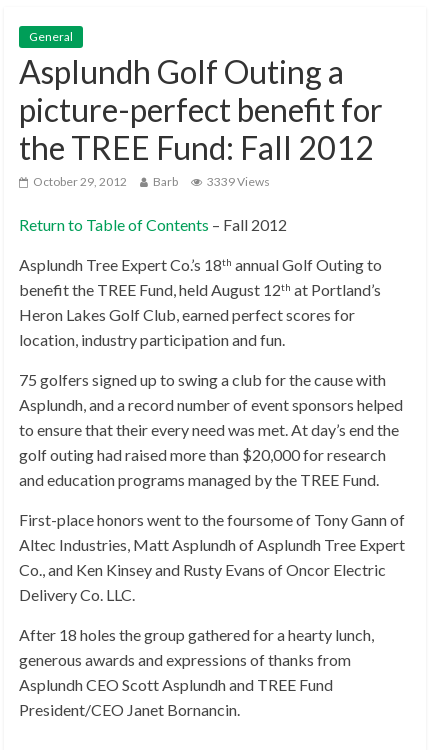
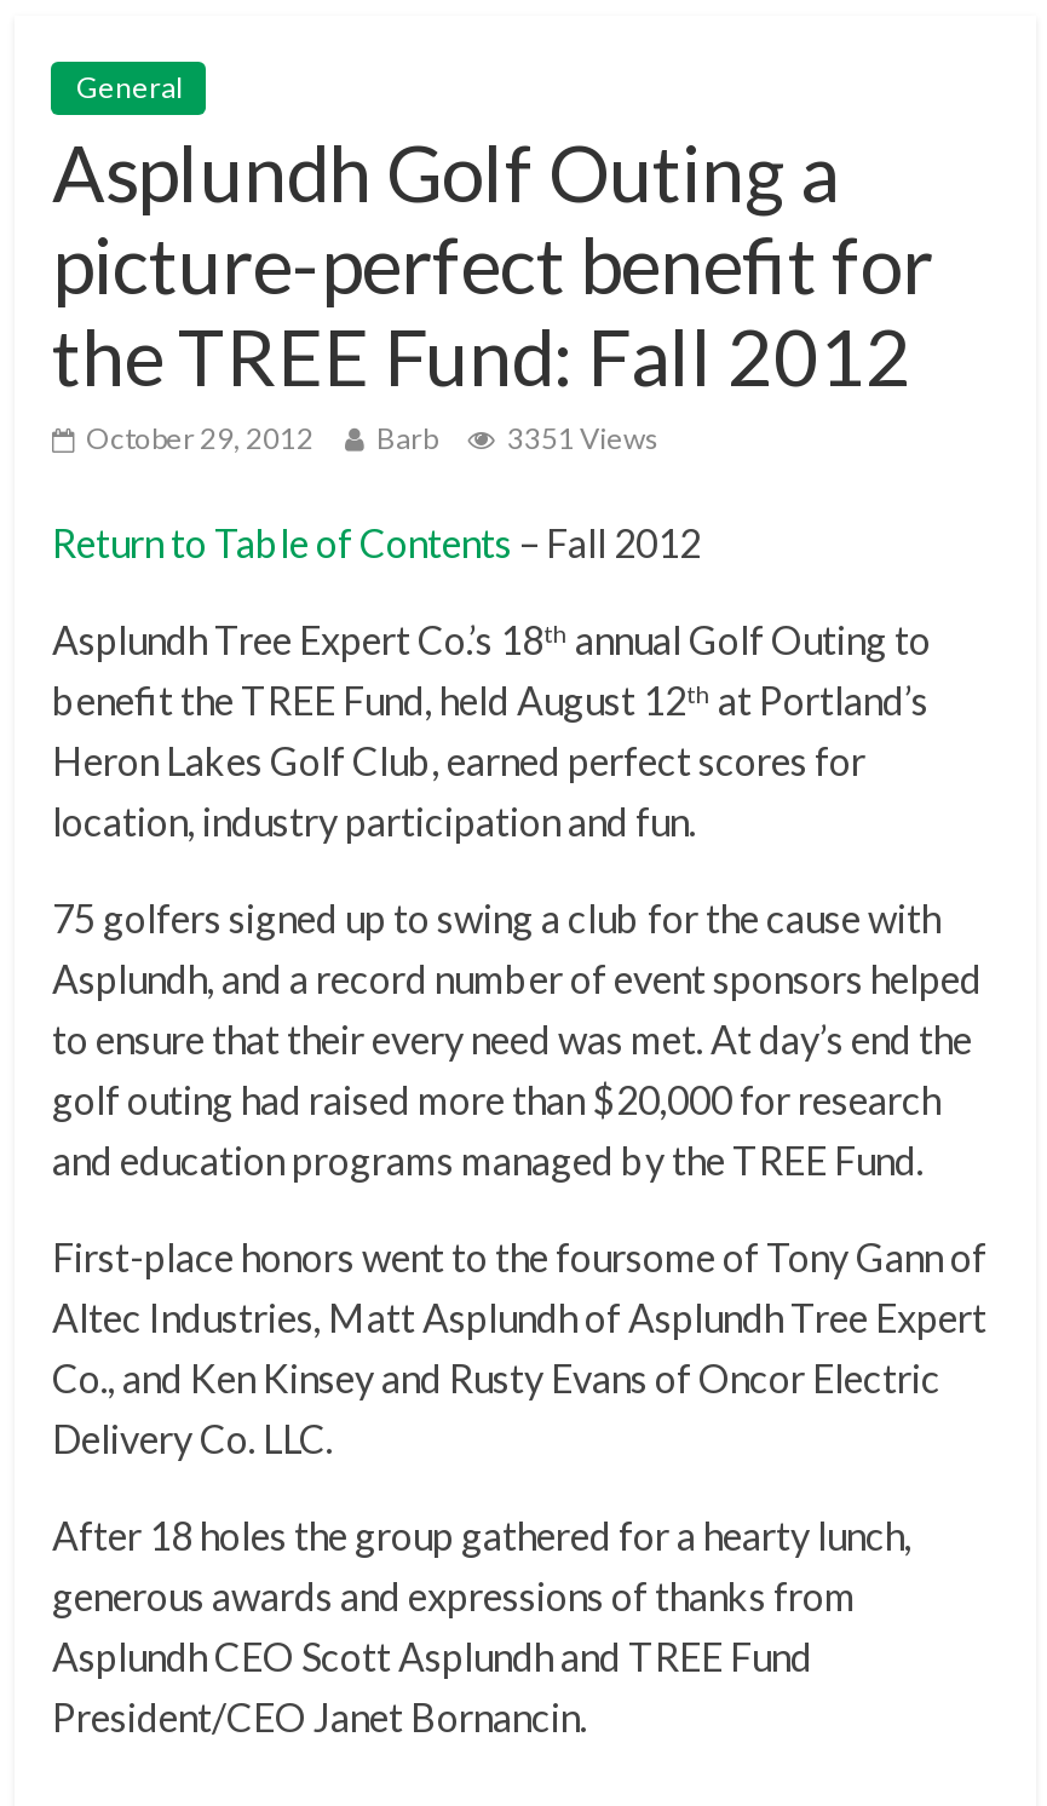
[33,174,270,189] October 29, 2012 Barb 3339 Views -> [86,421,659,457] October 29, 2012 Barb 3351 Views

